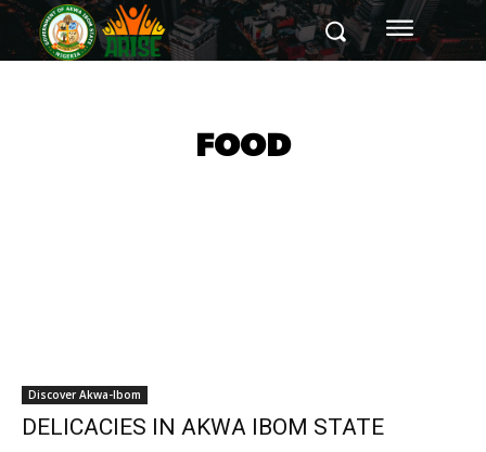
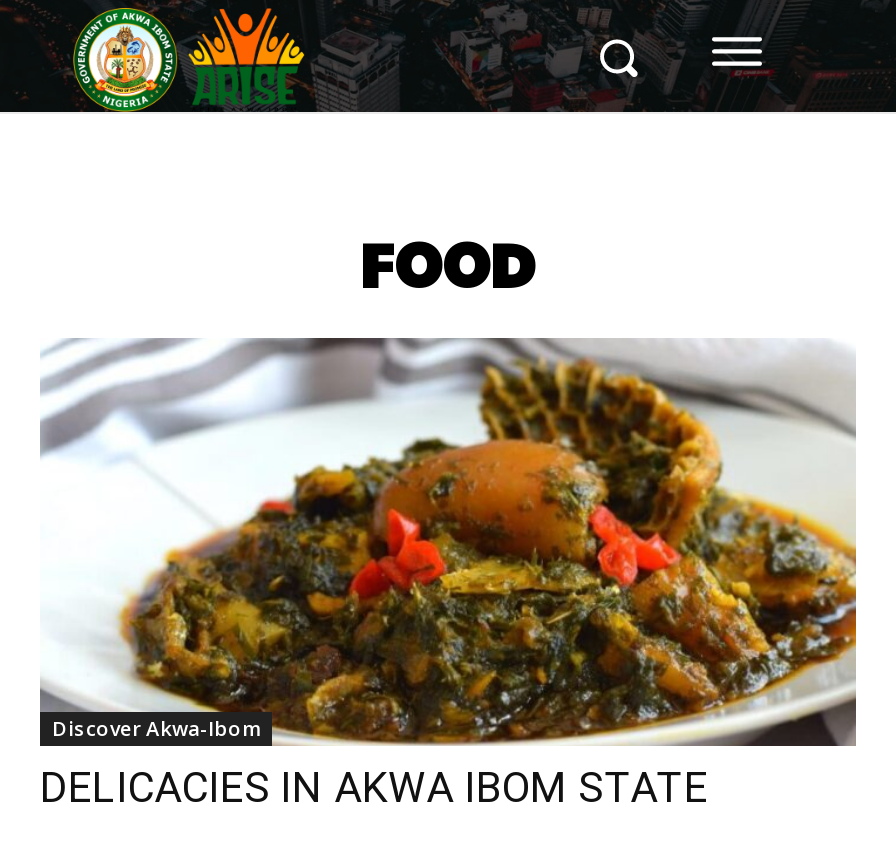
none -> [38,336,858,748] [image]

